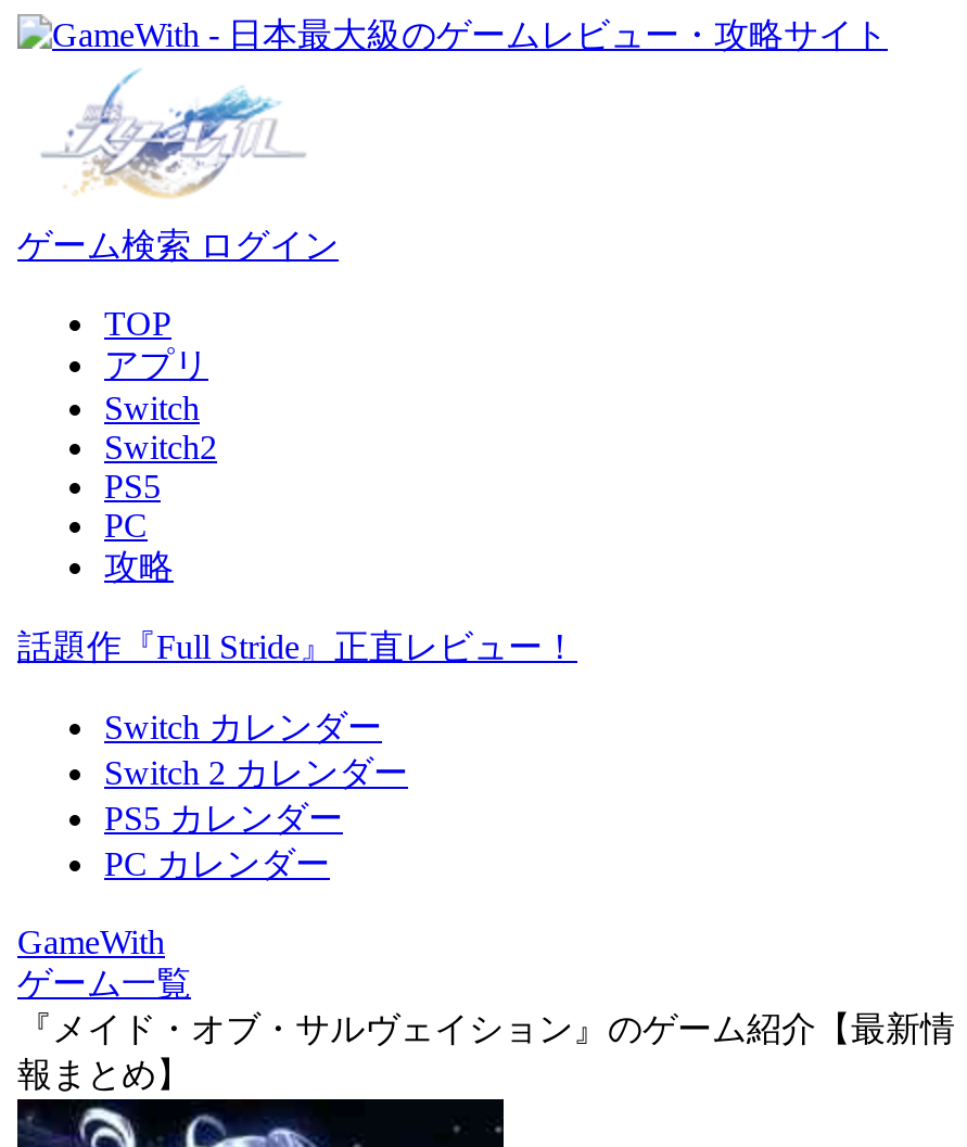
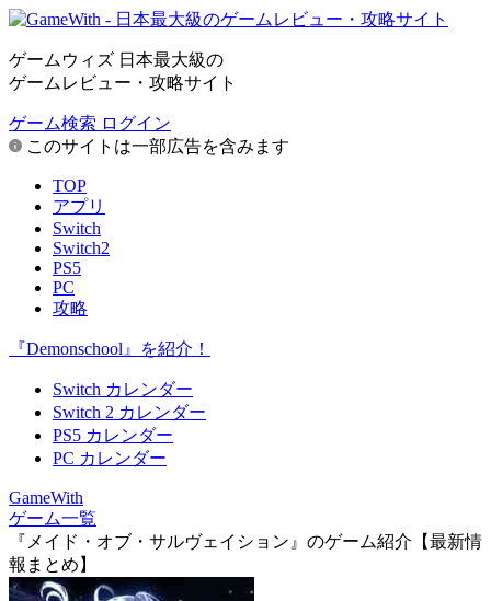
none -> [9,50,237,92] ゲームウィズ 日本最大級の | ゲームレビュー・攻略サイト
none -> [22,137,289,155] このサイトは一部広告を含みます
[17,628,577,665] 話題作『Full Stride』正直レビュー！ -> [9,339,210,358] 『Demonschool』を紹介！

